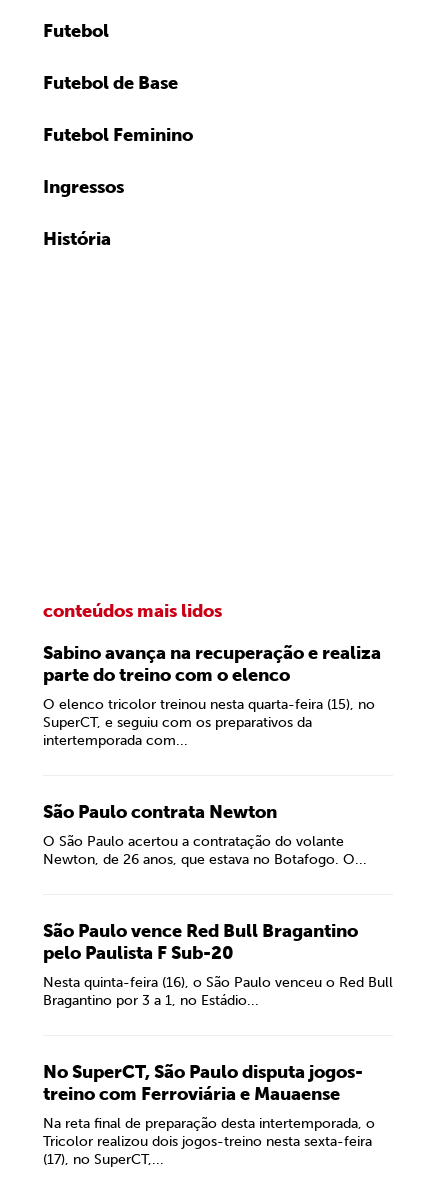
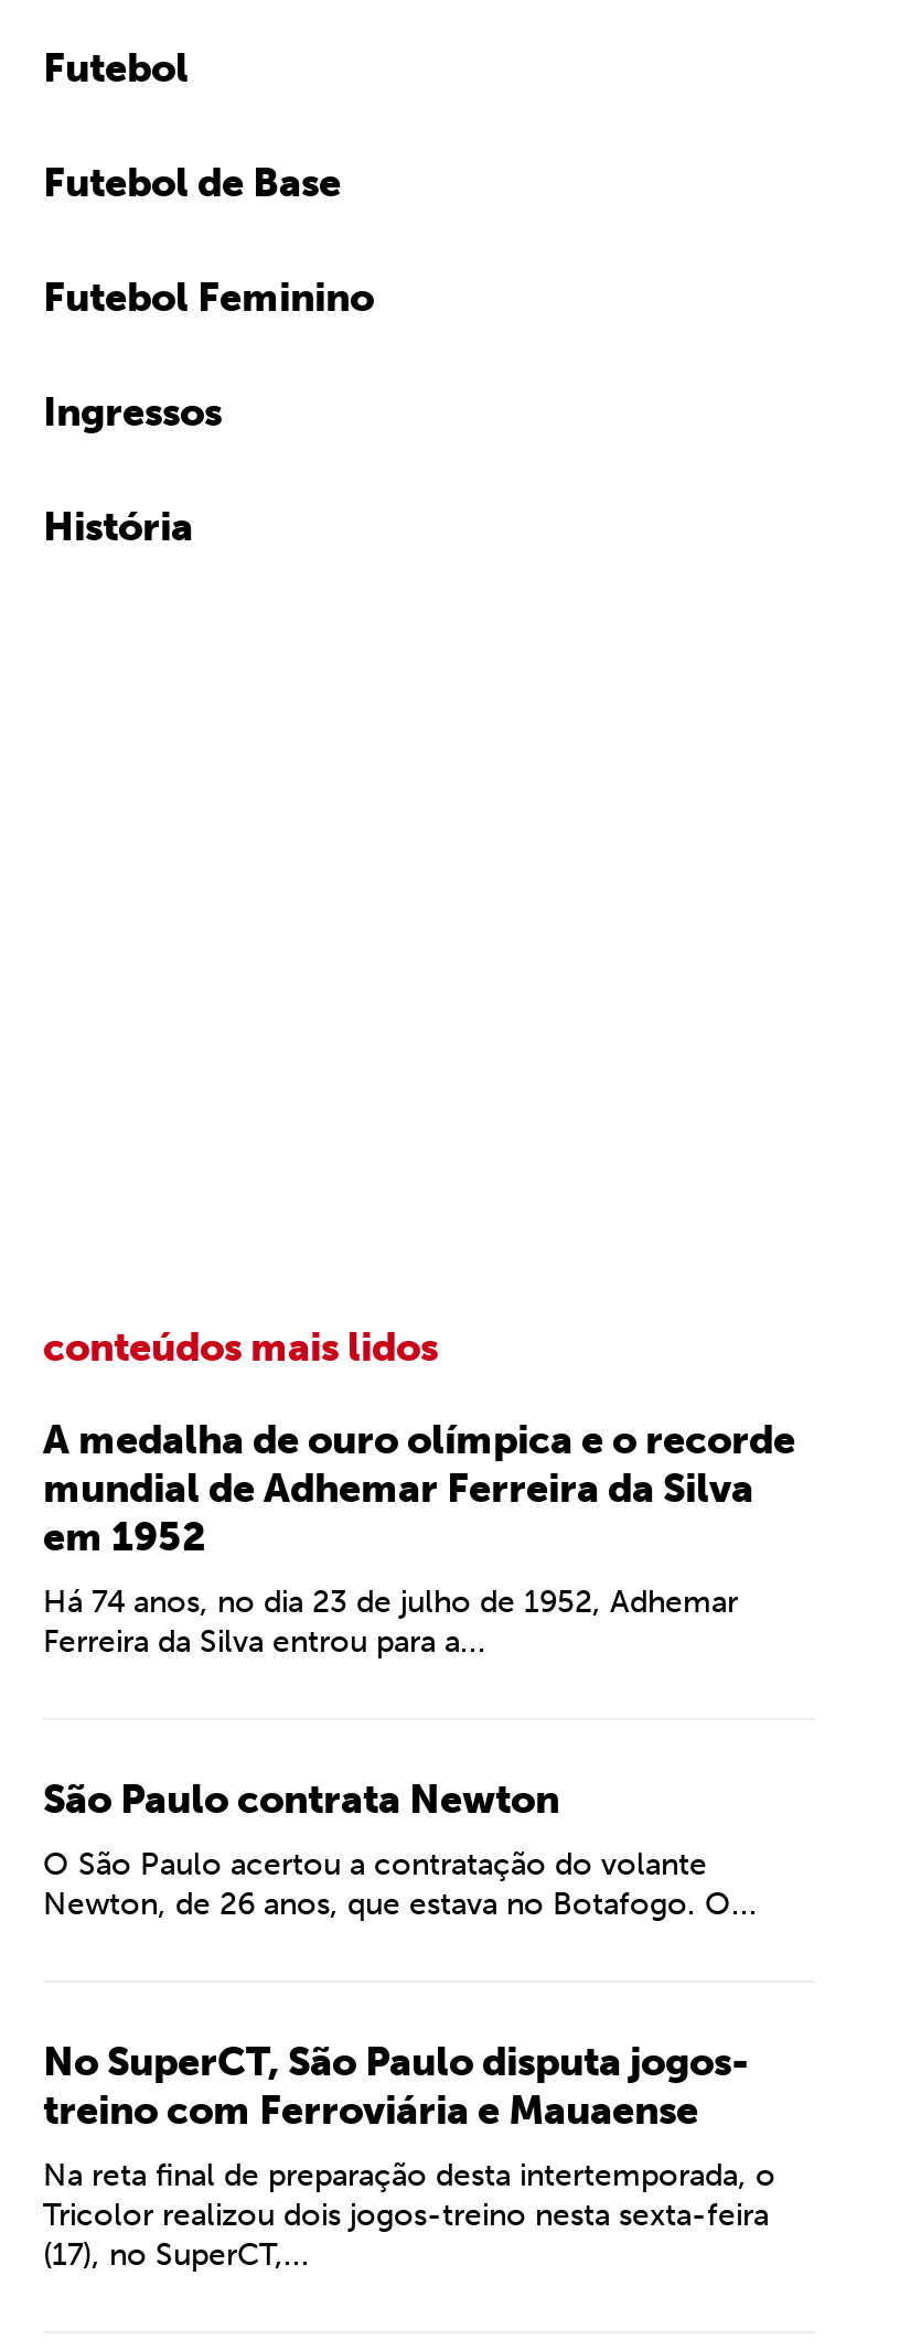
[43,642,381,686] Sabino avança na recuperação e realiza | parte do treino com o elenco -> [43,1416,795,1561] A medalha de ouro olímpica e o recorde | mundial de Adhemar Ferreira da Silva | em 1952
[43,696,375,749] O elenco tricolor treinou nesta quarta-feira (15), no | SuperCT, e seguiu com os preparativos da | intertemporada com... -> [43,1584,738,1661] Há 74 anos, no dia 23 de julho de 1952, Adhemar | Ferreira da Silva entrou para a...
[43,920,393,1009] São Paulo vence Red Bull Bragantino | pelo Paulista F Sub-20 | Nesta quinta-feira (16), o São Paulo venceu o Red Bull | Bragantino por 3 a 1, no Estádio... -> none

